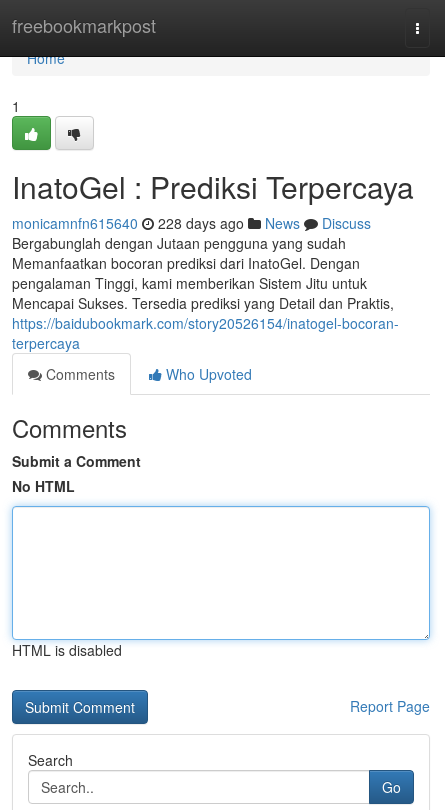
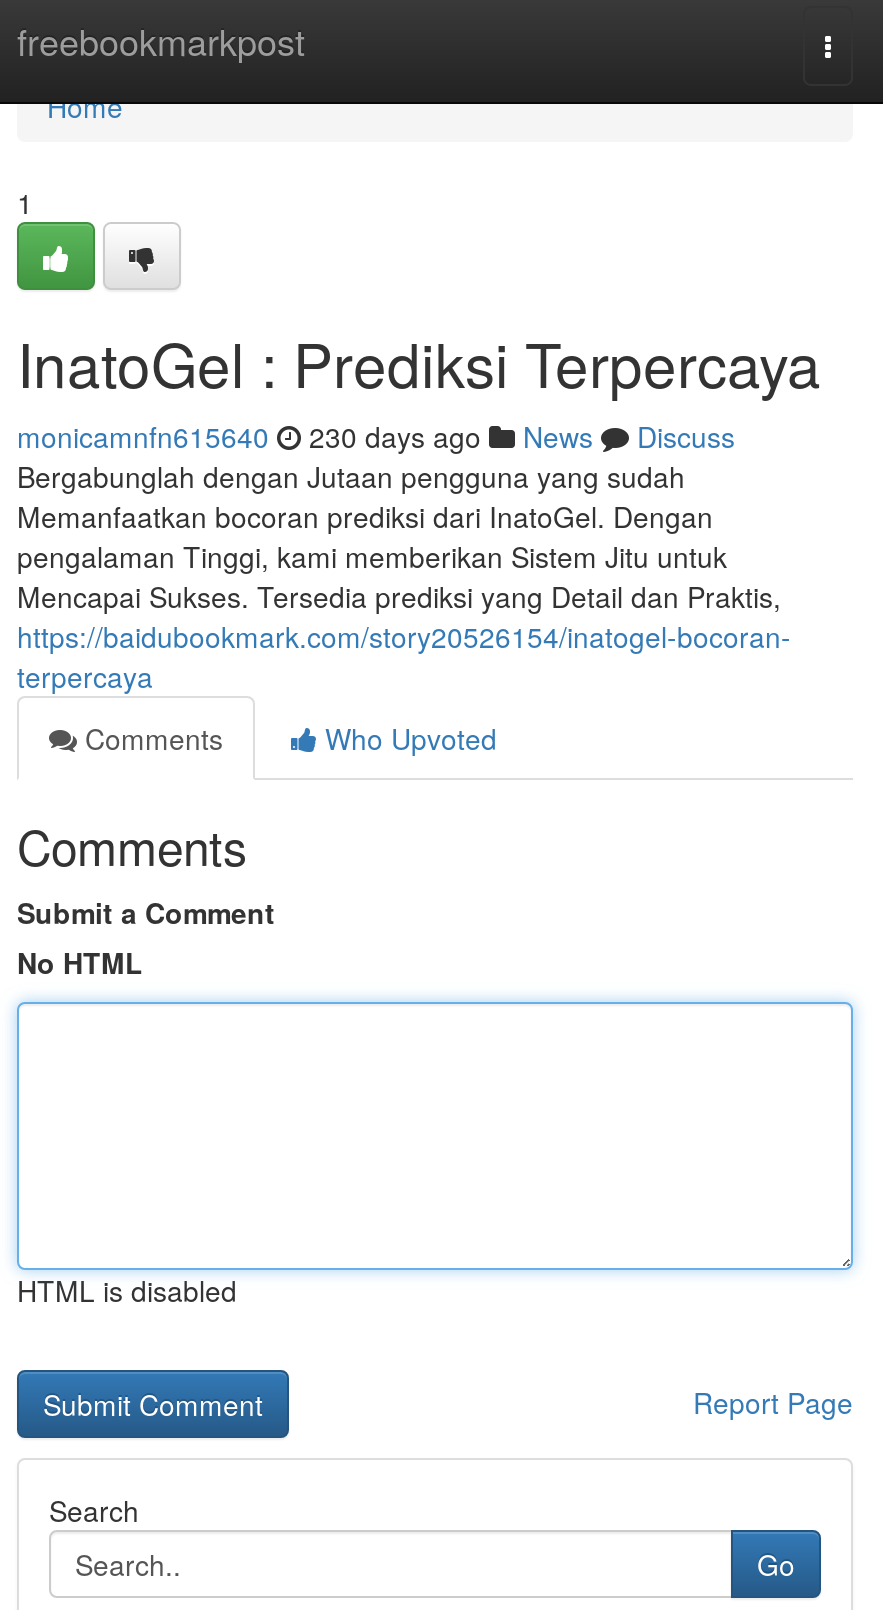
[12,213,371,233] monicamnfn615640 228 days ago News Discuss -> [17,416,735,456] monicamnfn615640 230 days ago News Discuss

